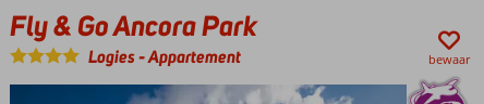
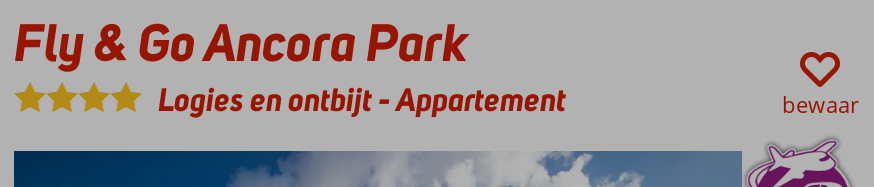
[88,46,241,68] Logies-Appartement -> [158,79,566,121] Logies en ontbijt-Appartement

